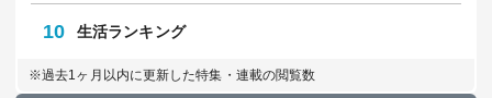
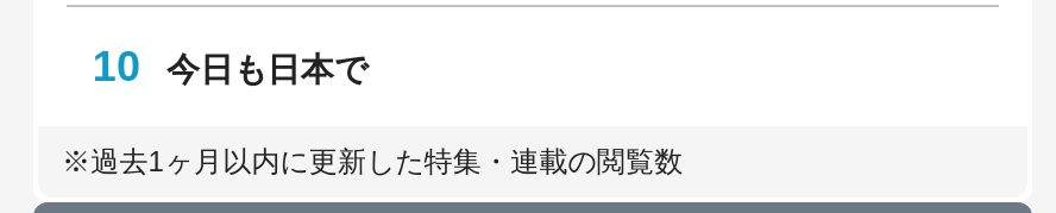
[77,23,185,40] 生活ランキング -> [166,49,368,87] 今日も日本で

